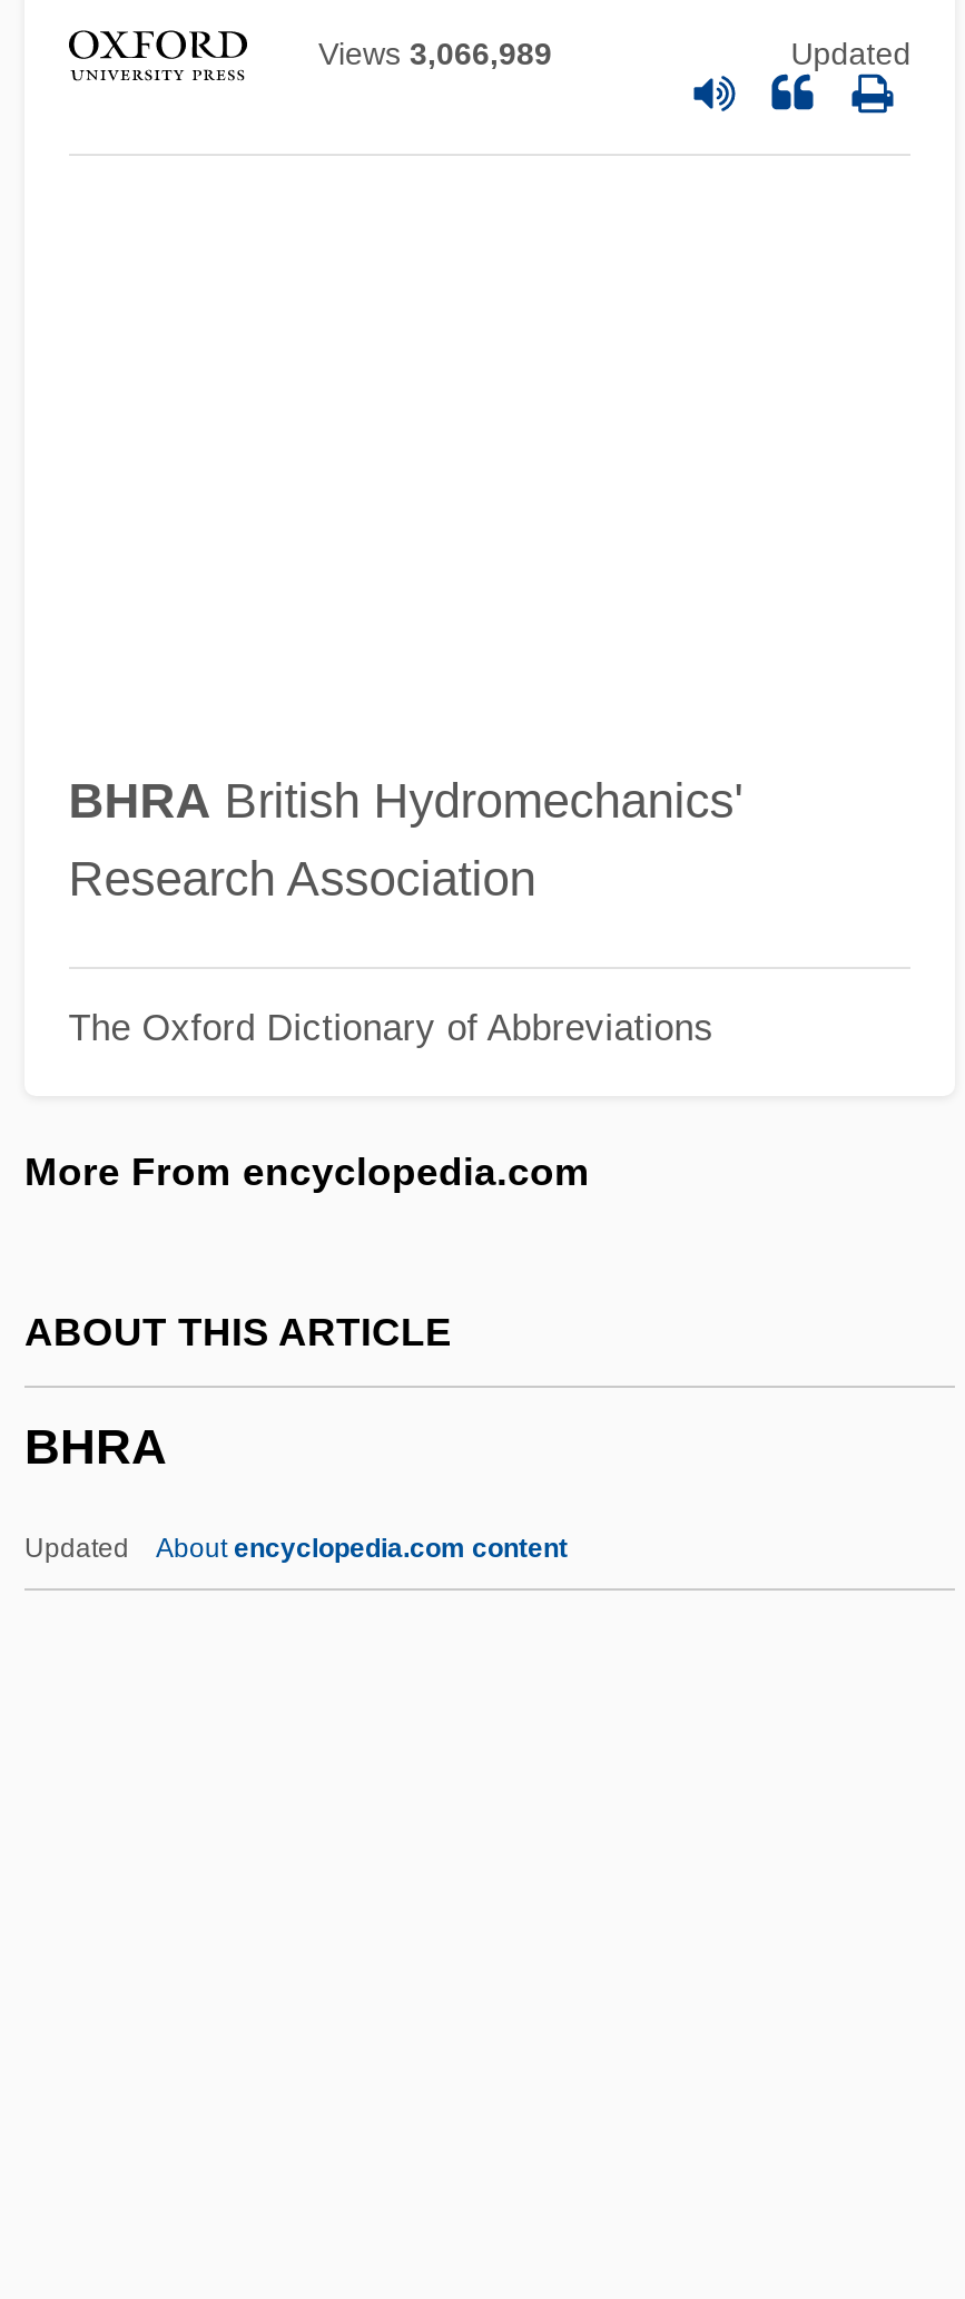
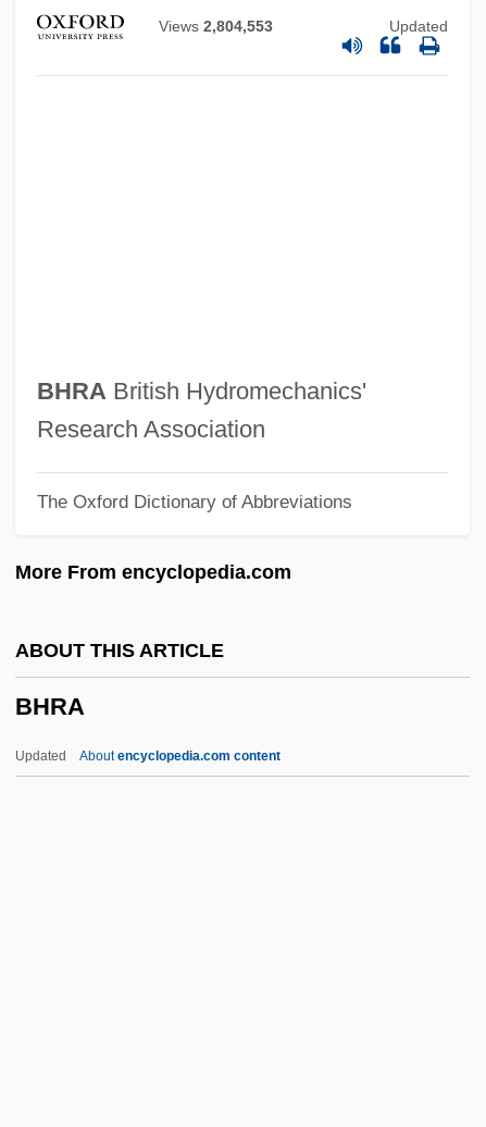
[318,37,552,72] Views 3,066,989 -> [159,18,273,35] Views 2,804,553

